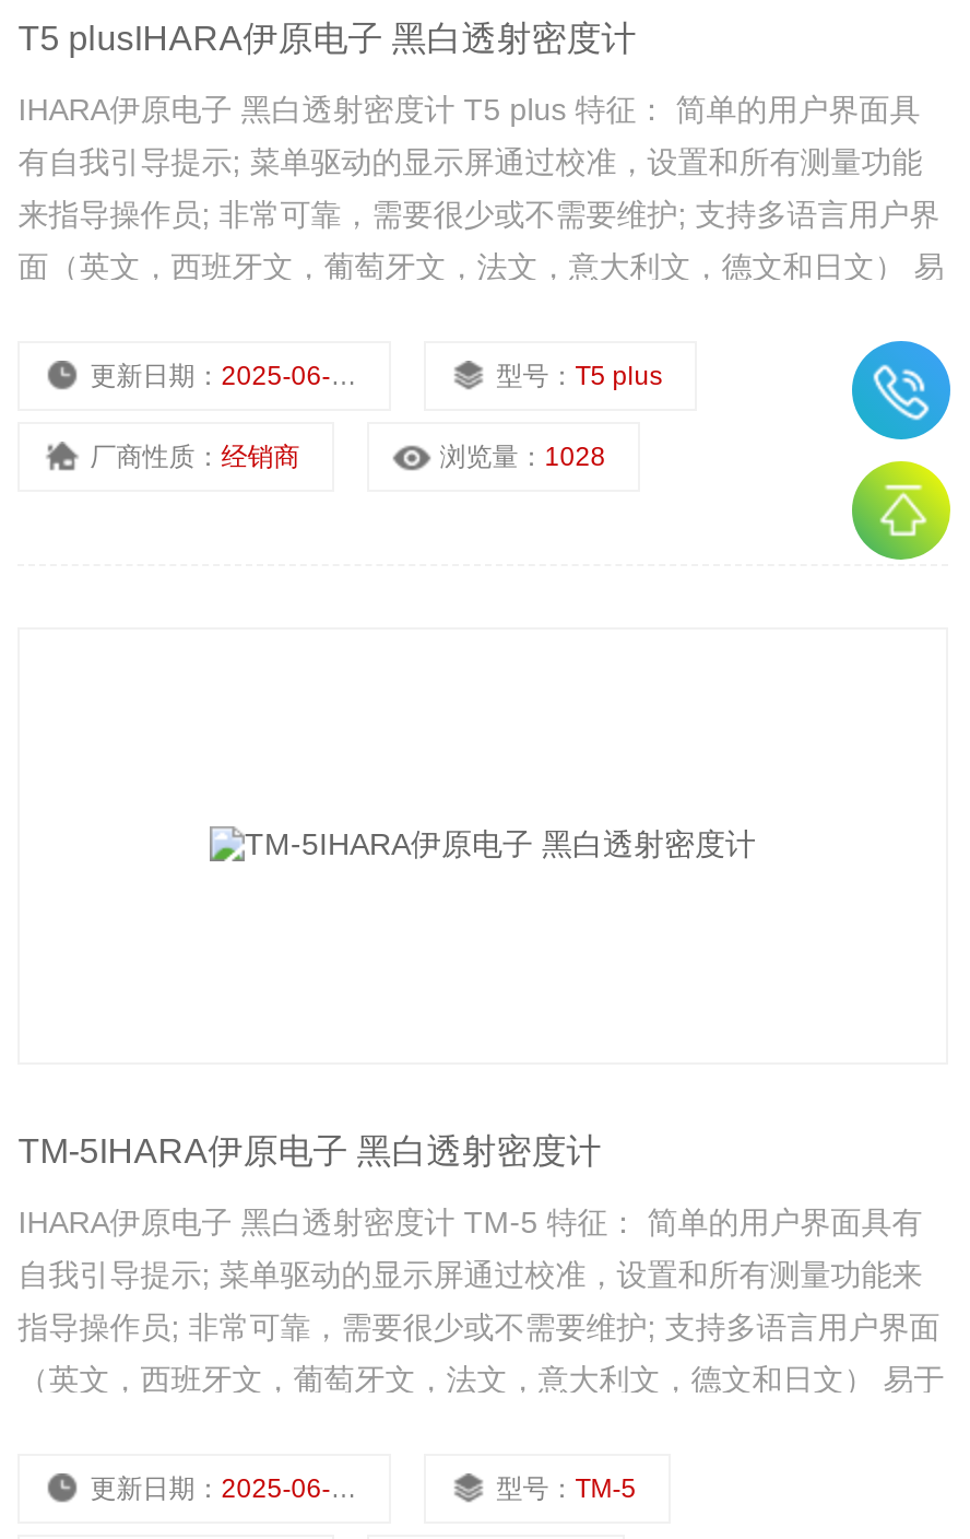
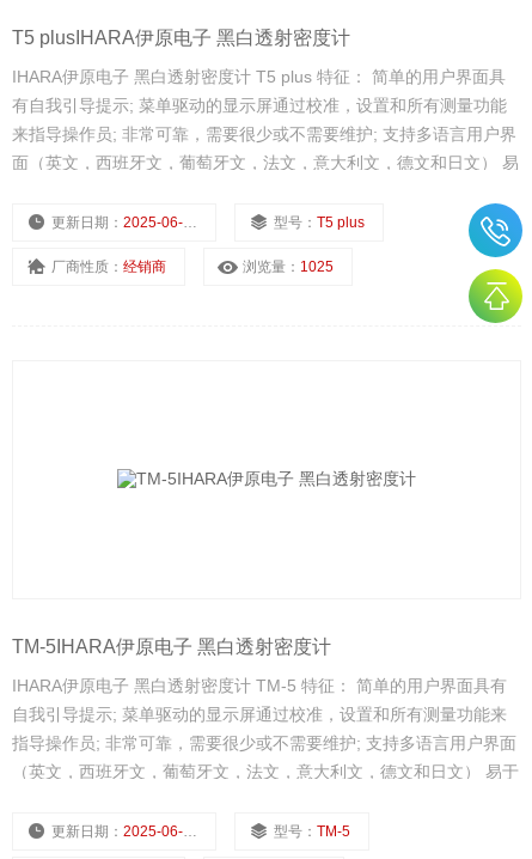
[440,442,606,473] 浏览量：1028 -> [243,259,334,276] 浏览量：1025

